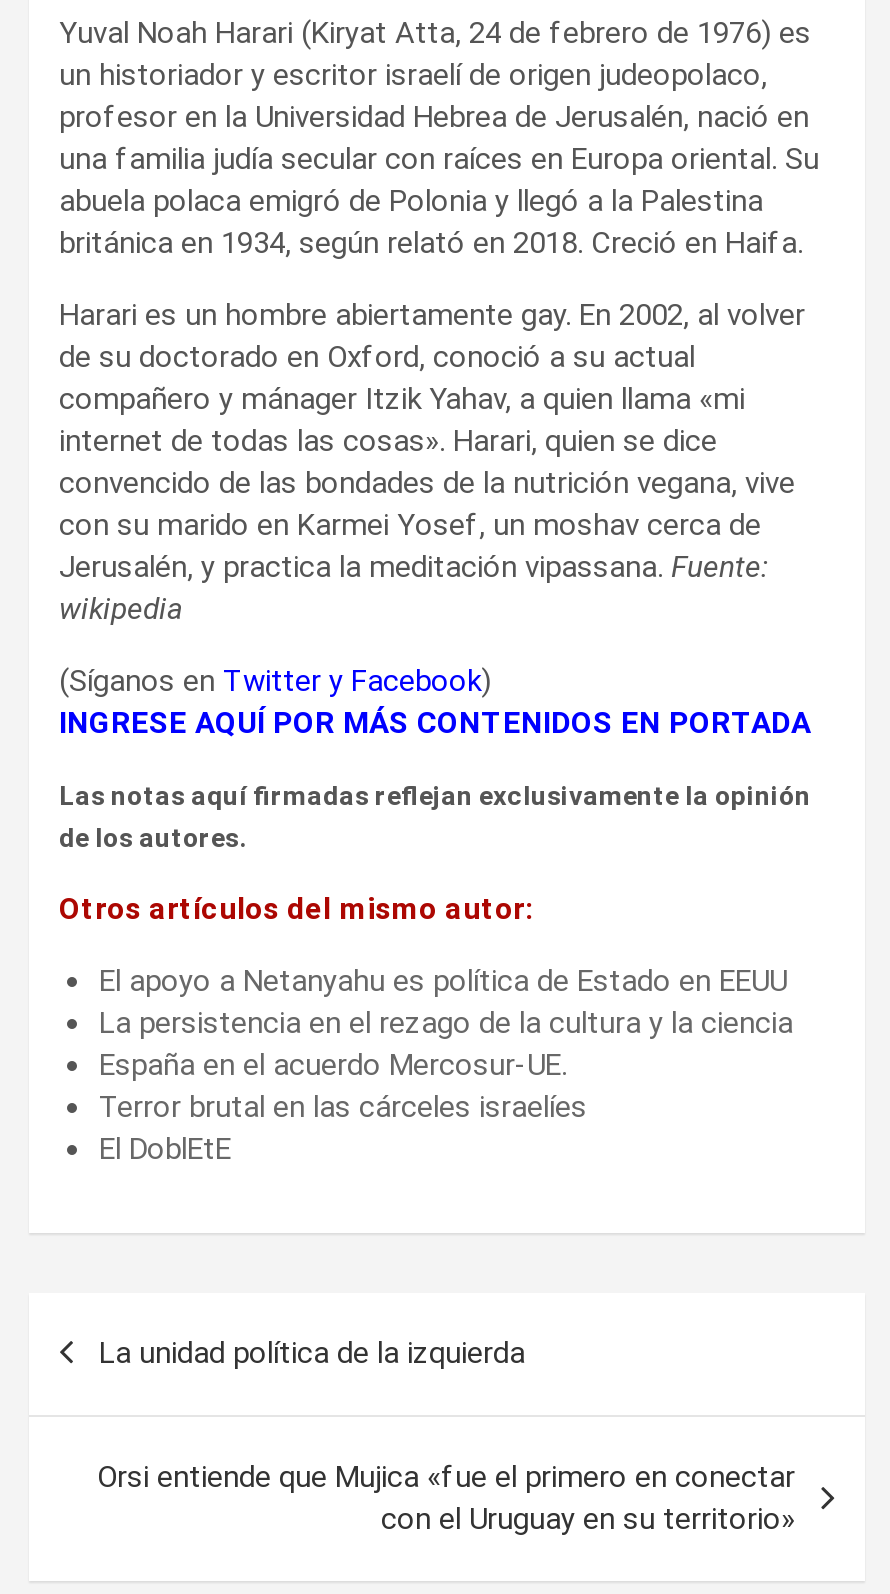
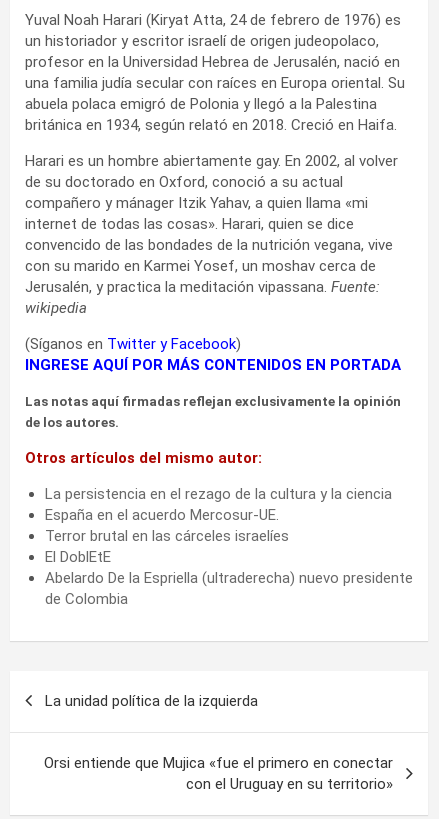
[99,963,787,999] El apoyo a Netanyahu es política de Estado en EEUU -> none
moved [99,1005,793,1167] -> [45,485,392,566]: La persistencia en el rezago de la cultura y la ciencia | España en el acuerdo Mercosur-UE. | Terror brutal en las cárceles israelíes | El DoblEtE
none -> [45,569,413,608] Abelardo De la Espriella (ultraderecha) nuevo presidente | de Colombia

